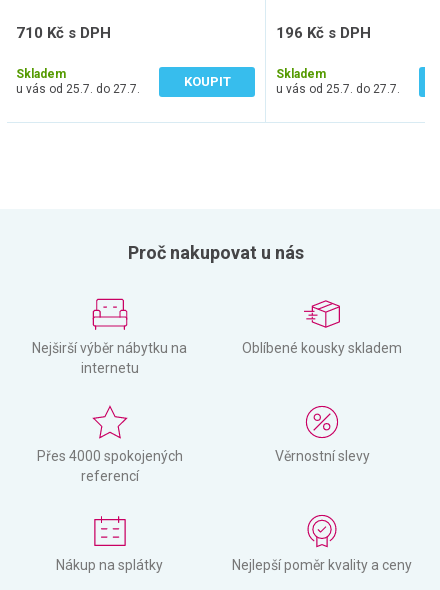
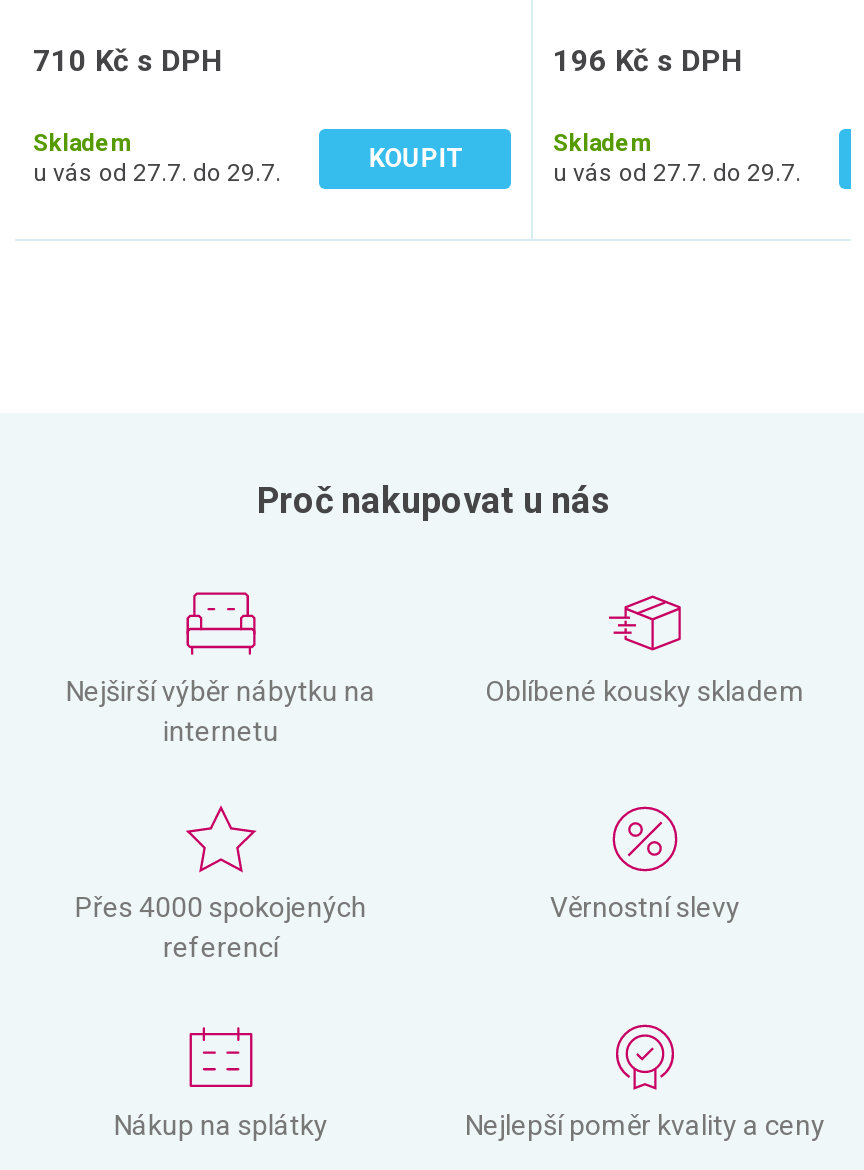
[16,82,140,96] u vás od 25.7. do 27.7. -> [33,159,281,187] u vás od 27.7. do 29.7.
[276,82,400,96] u vás od 25.7. do 27.7. -> [553,159,801,187] u vás od 27.7. do 29.7.

